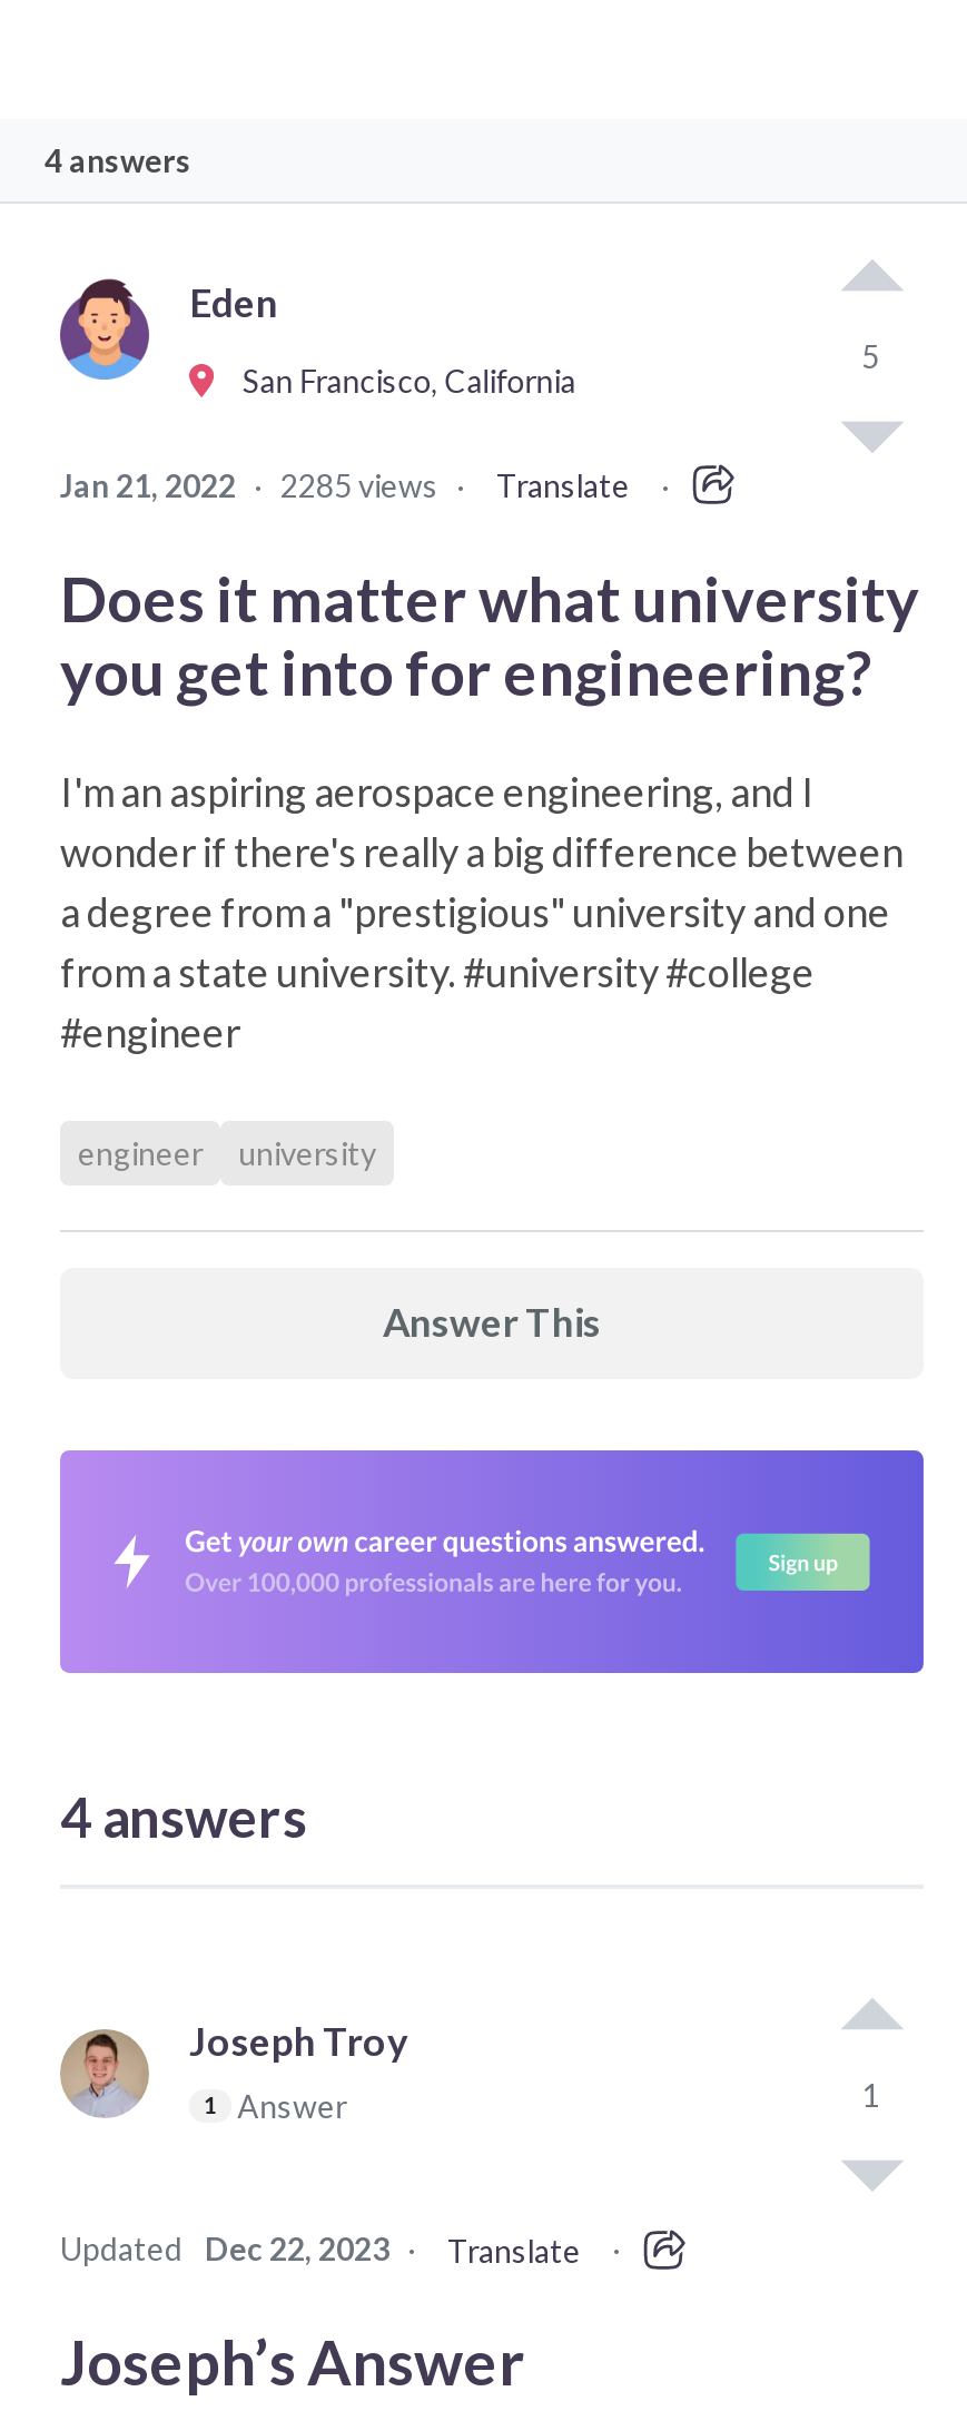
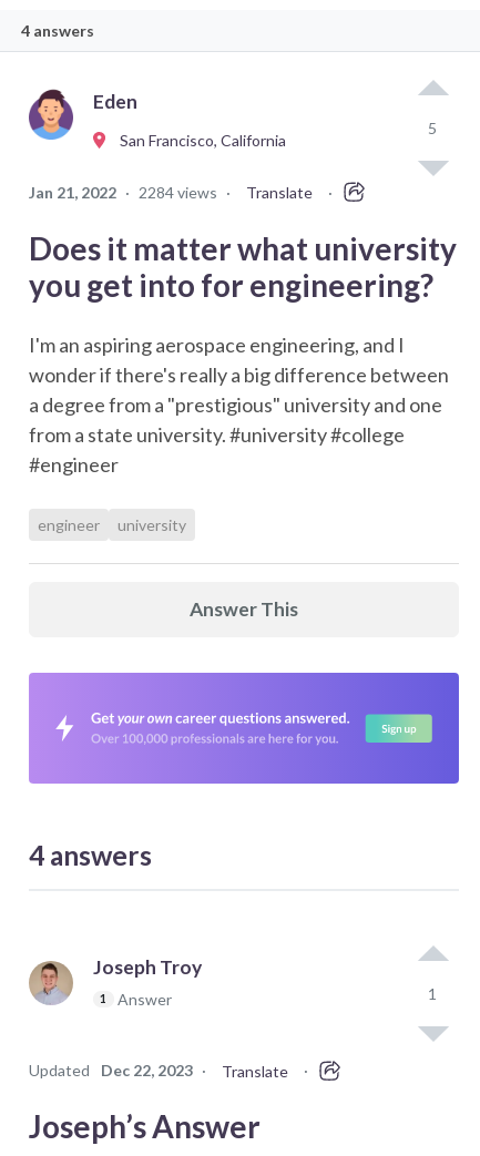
[60,466,465,504] Jan 21, 2022 · 2285 views · -> [29,183,231,202] Jan 21, 2022 · 2284 views ·

